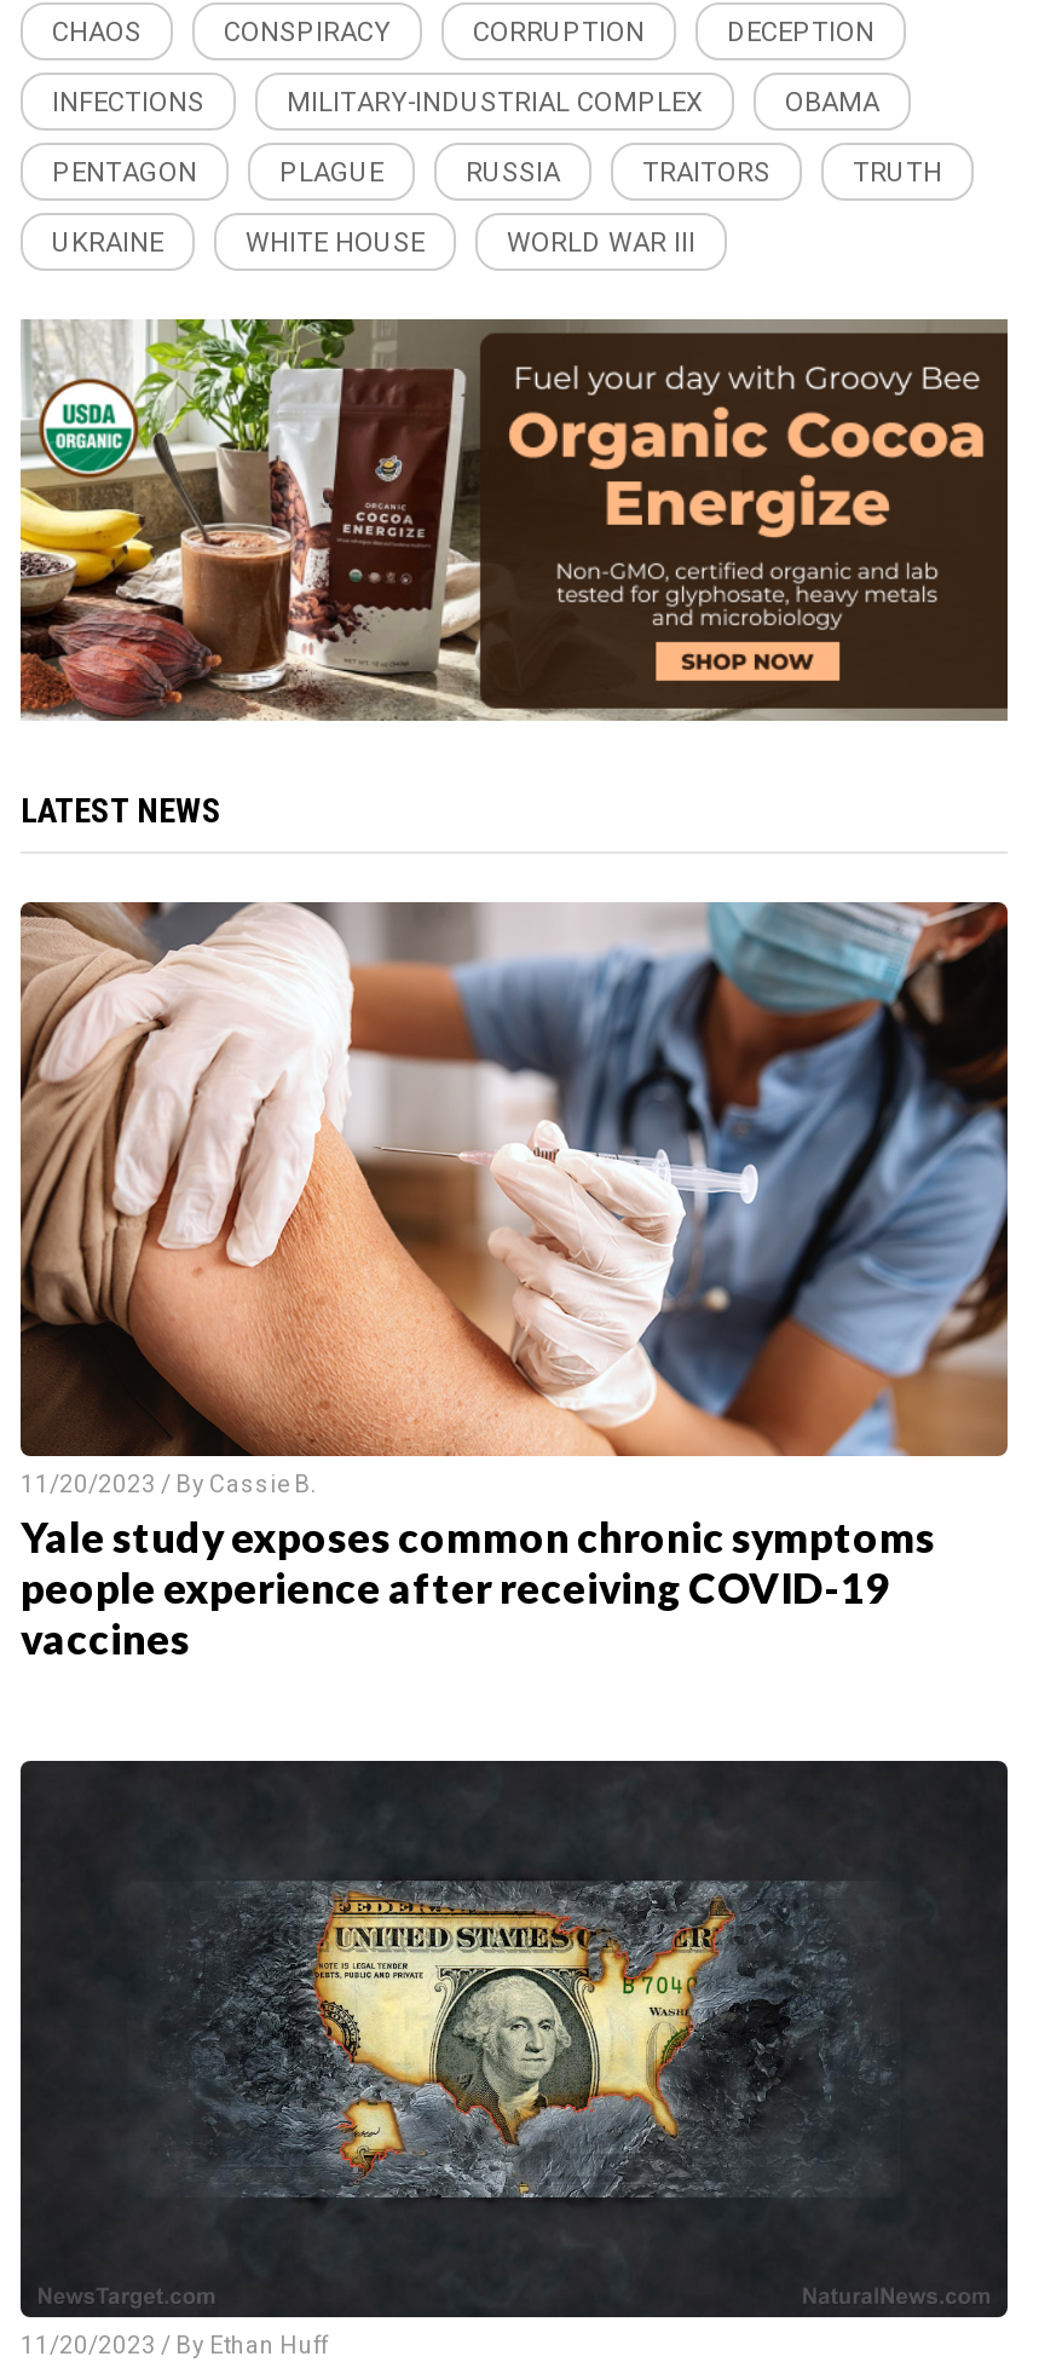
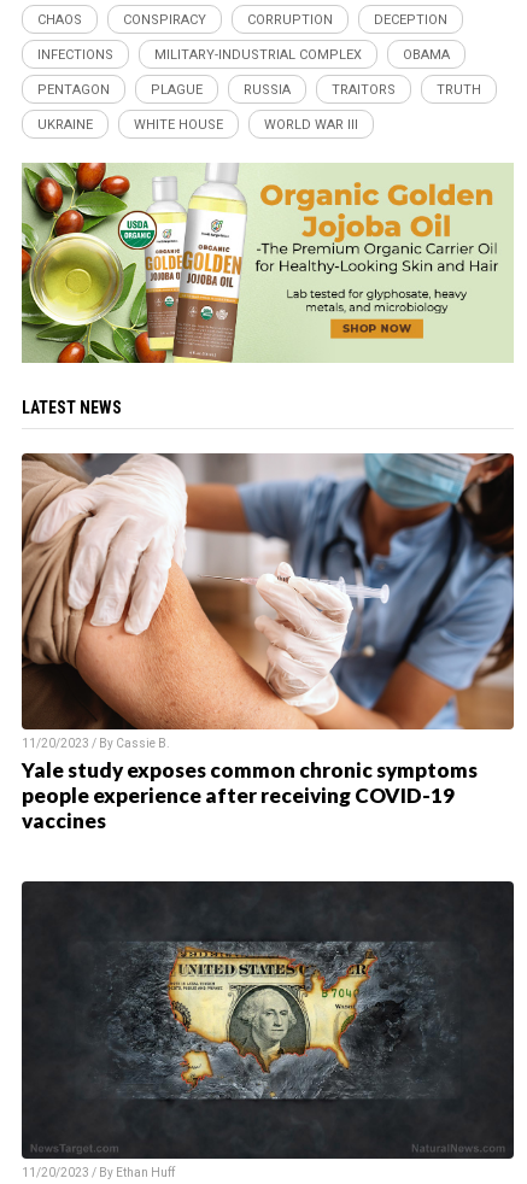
[18,317,1010,723] [image] -> [21,162,514,364] [image]

